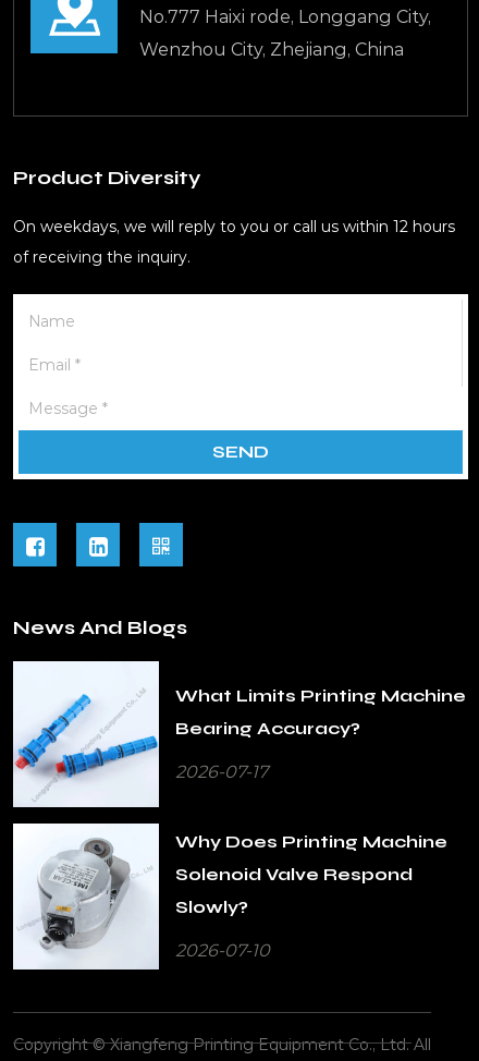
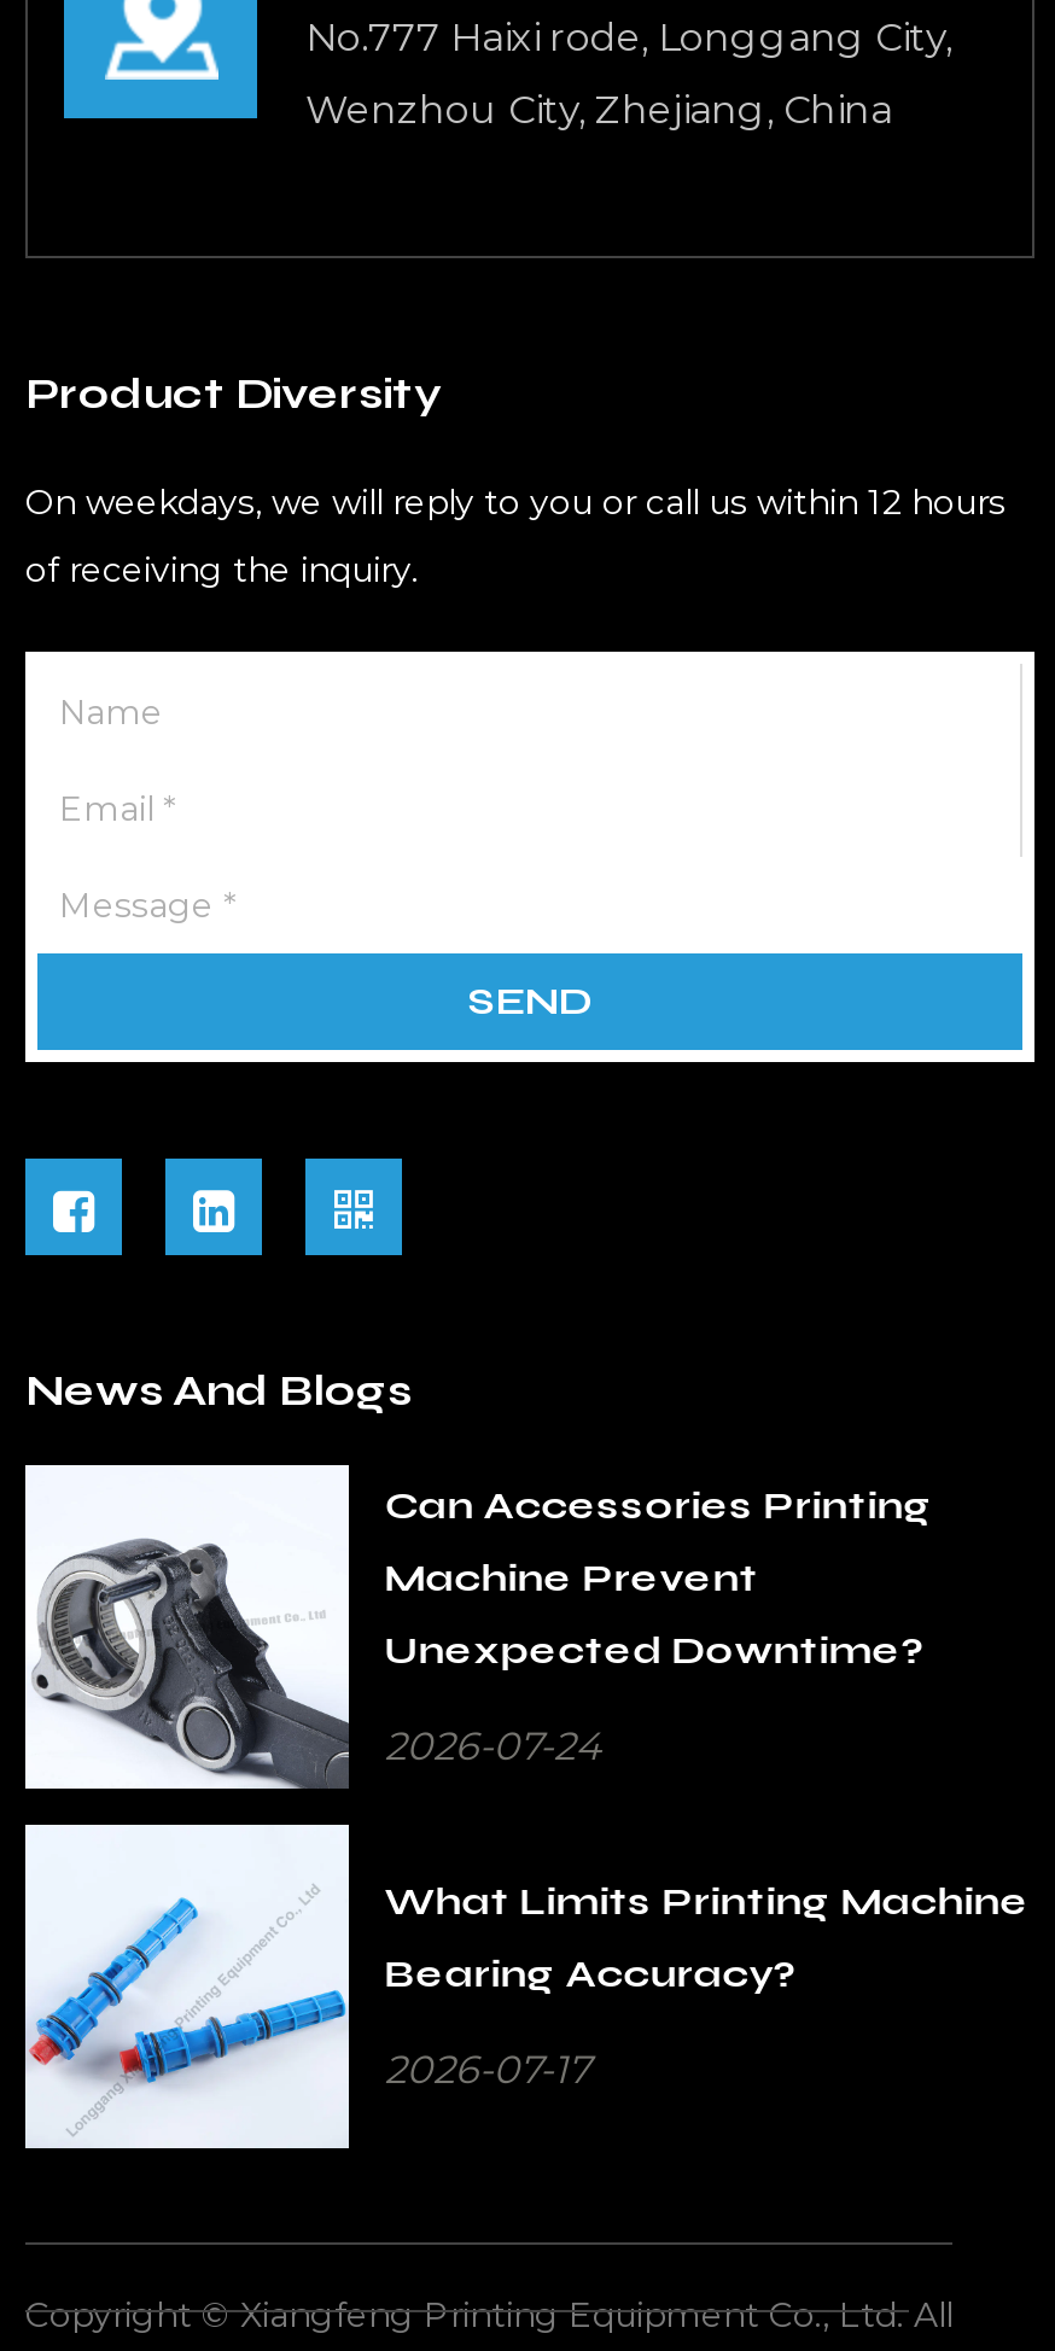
none -> [28,1482,933,1789] [image] | Can Accessories Printing | Machine Prevent | Unexpected Downtime? | 2026-07-24
moved [12,685,466,798] -> [23,1877,1029,2129]: [image] | What Limits Printing Machine | Bearing Accuracy? | 2026-07-17
[14,831,447,960] [image] | Why Does Printing Machine | Solenoid Valve Respond | Slowly? | 2026-07-10 -> none

